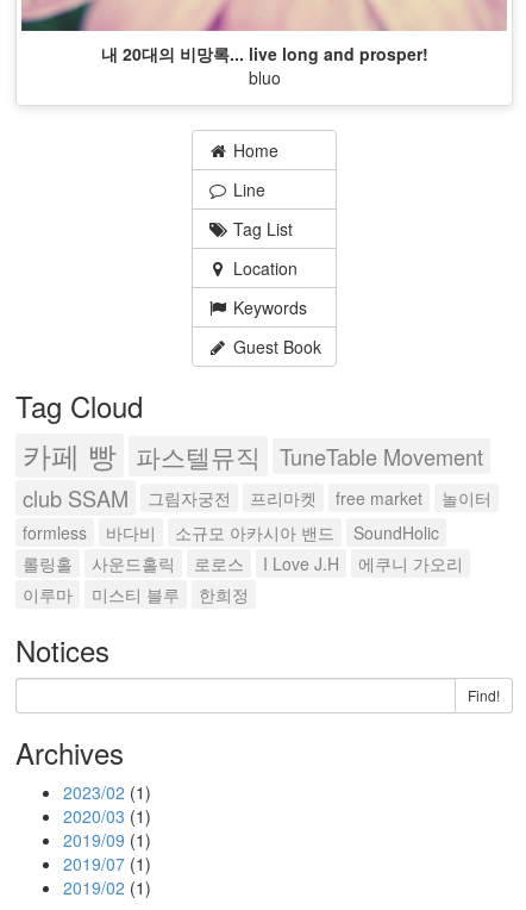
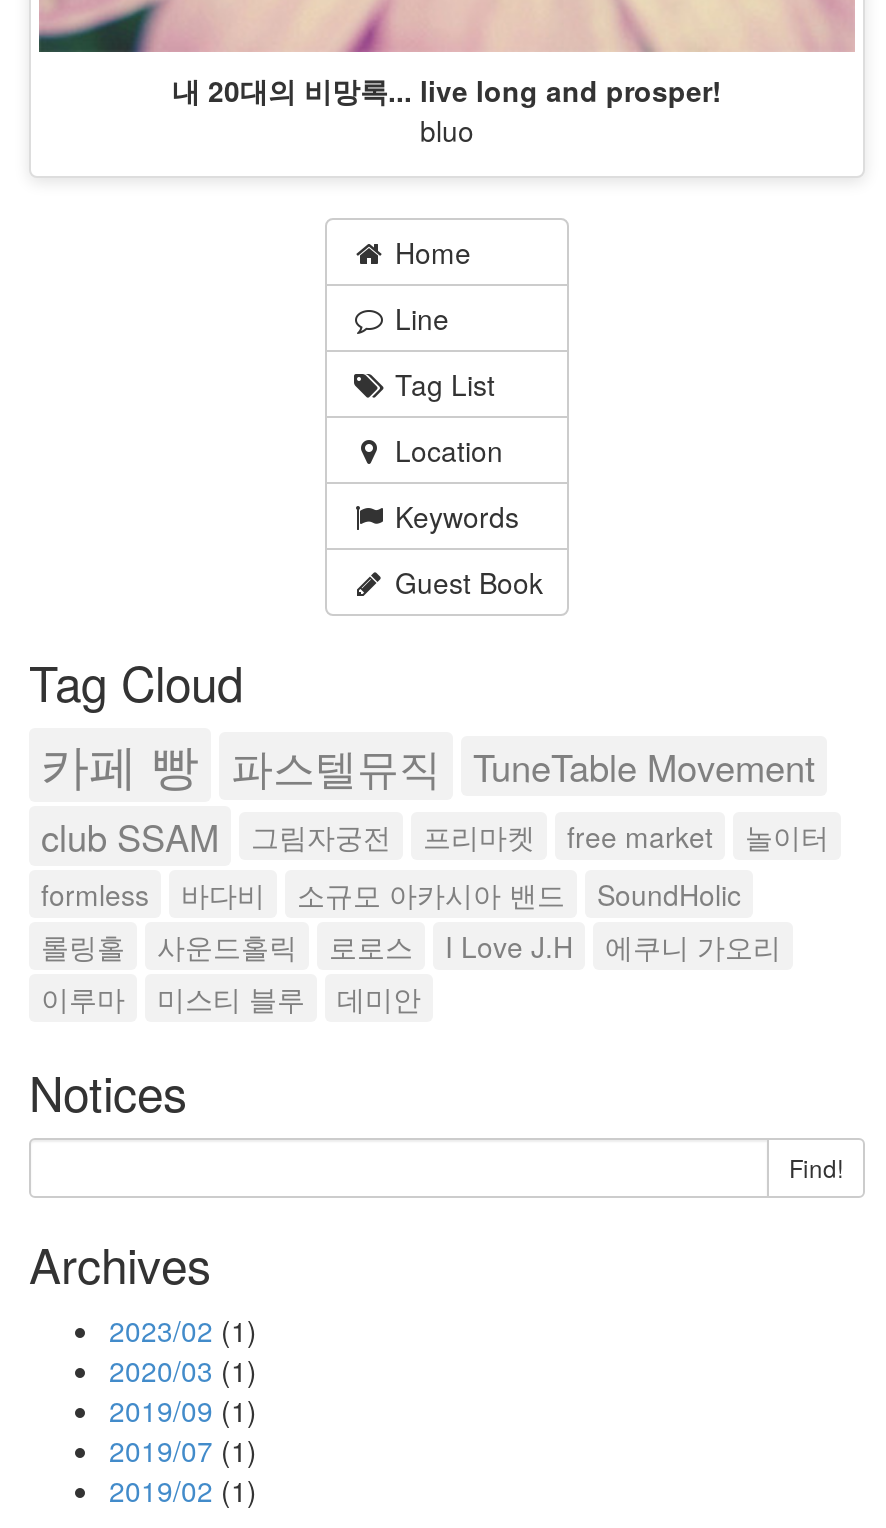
[199,582,249,606] 한희정 -> [337,978,421,1018] 데미안

